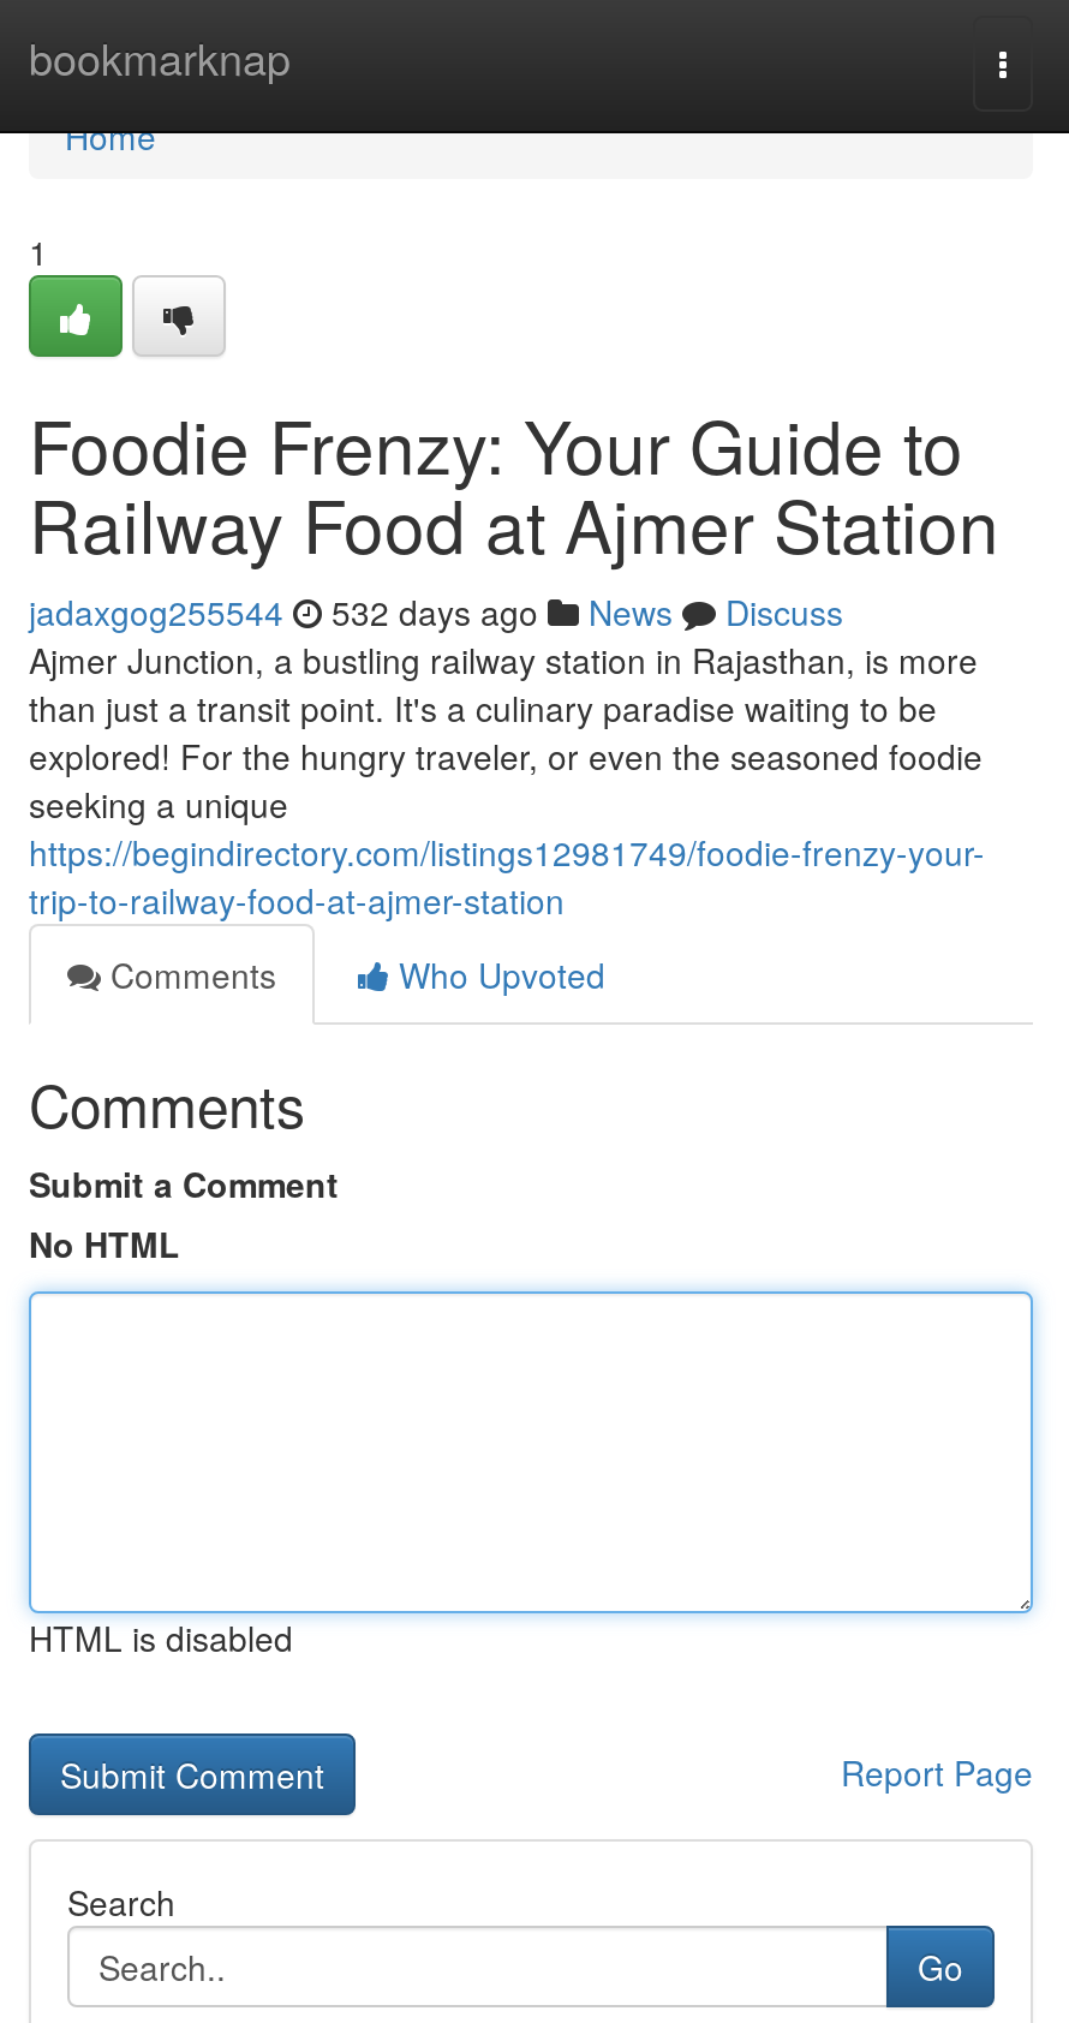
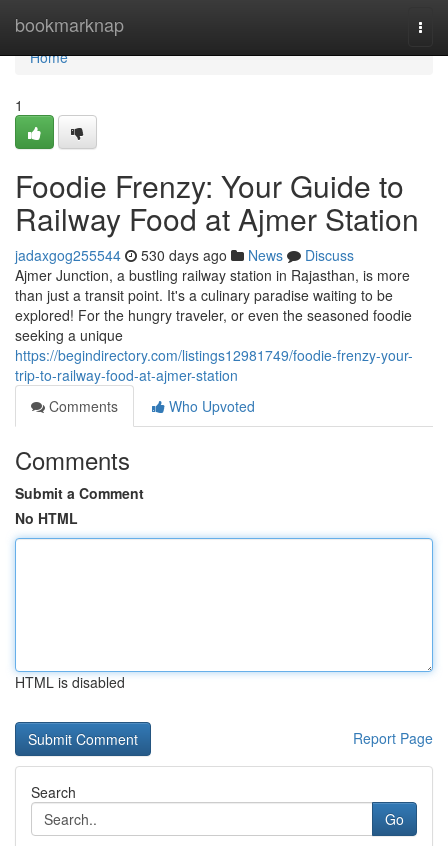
[29,587,843,635] jadaxgog255544 532 days ago News Discuss -> [15,245,354,265] jadaxgog255544 530 days ago News Discuss

